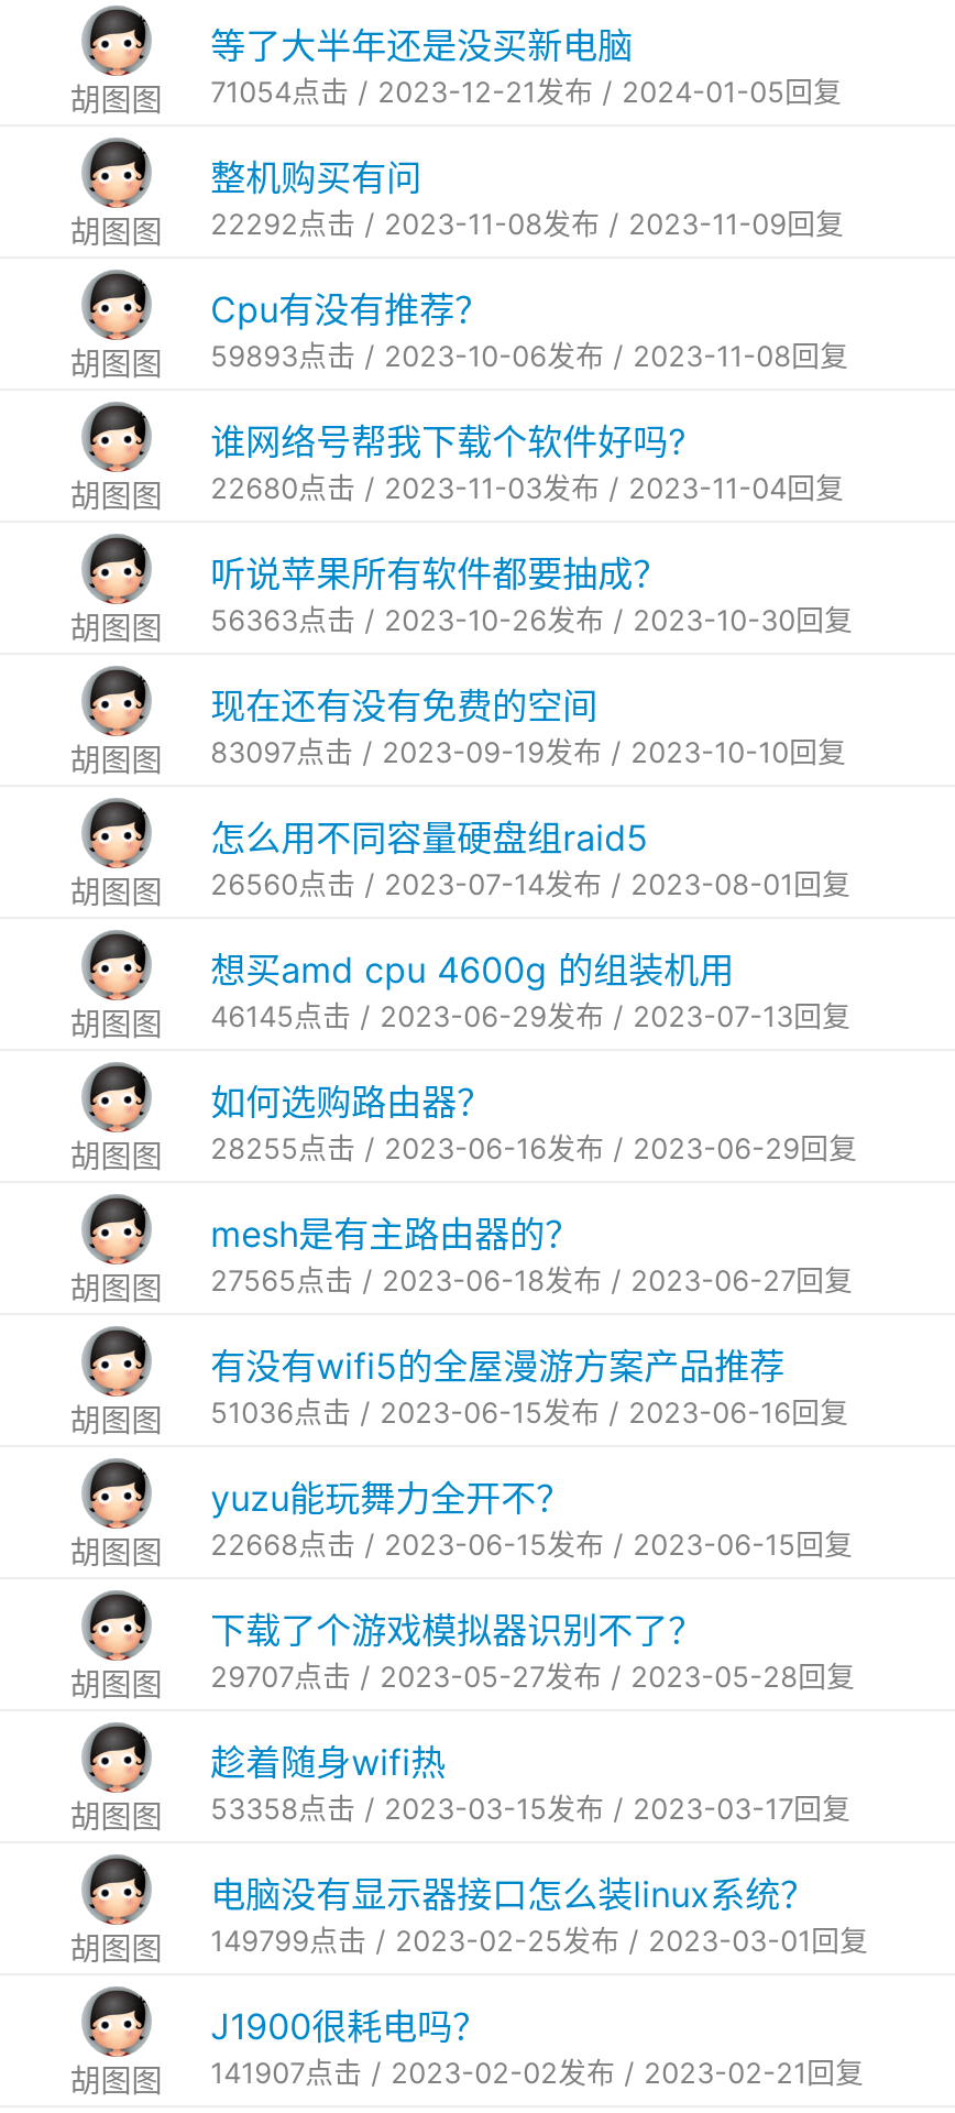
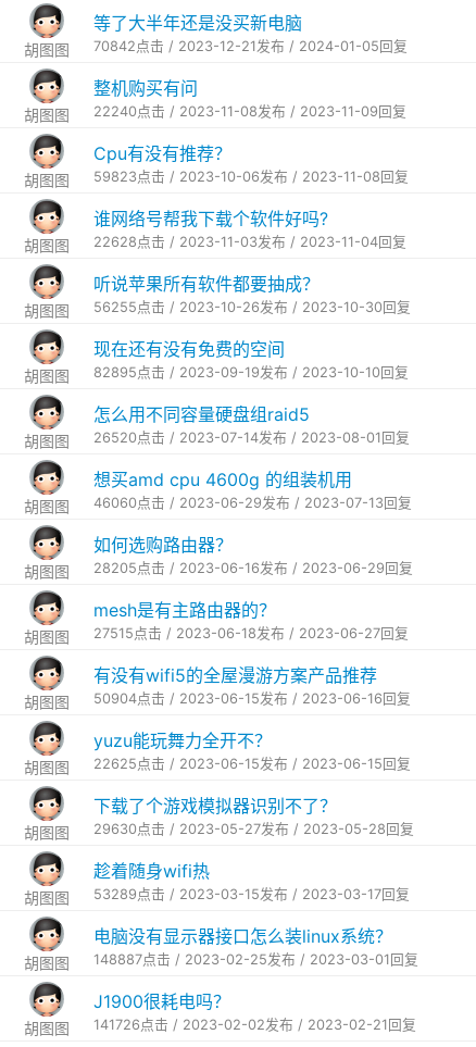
[210,75,842,108] 71054点击 / 2023-12-21发布 / 2024-01-05回复 -> [93,38,407,54] 70842点击 / 2023-12-21发布 / 2024-01-05回复
[210,207,844,240] 22292点击 / 2023-11-08发布 / 2023-11-09回复 -> [93,103,406,119] 22240点击 / 2023-11-08发布 / 2023-11-09回复
[210,339,848,372] 59893点击 / 2023-10-06发布 / 2023-11-08回复 -> [93,168,408,184] 59823点击 / 2023-10-06发布 / 2023-11-08回复
[210,471,844,504] 22680点击 / 2023-11-03发布 / 2023-11-04回复 -> [93,233,406,250] 22628点击 / 2023-11-03发布 / 2023-11-04回复
[210,603,853,636] 56363点击 / 2023-10-26发布 / 2023-10-30回复 -> [93,299,410,315] 56255点击 / 2023-10-26发布 / 2023-10-30回复
[210,735,846,768] 83097点击 / 2023-09-19发布 / 2023-10-10回复 -> [93,364,408,380] 82895点击 / 2023-09-19发布 / 2023-10-10回复
[210,867,851,900] 26560点击 / 2023-07-14发布 / 2023-08-01回复 -> [93,429,409,445] 26520点击 / 2023-07-14发布 / 2023-08-01回复
[210,999,851,1033] 46145点击 / 2023-06-29发布 / 2023-07-13回复 -> [93,494,411,511] 46060点击 / 2023-06-29发布 / 2023-07-13回复
[210,1132,857,1165] 28255点击 / 2023-06-16发布 / 2023-06-29回复 -> [93,559,413,576] 28205点击 / 2023-06-16发布 / 2023-06-29回复
[210,1264,853,1297] 27565点击 / 2023-06-18发布 / 2023-06-27回复 -> [93,625,408,641] 27515点击 / 2023-06-18发布 / 2023-06-27回复
[210,1396,848,1429] 51036点击 / 2023-06-15发布 / 2023-06-16回复 -> [93,690,410,706] 50904点击 / 2023-06-15发布 / 2023-06-16回复
[210,1528,853,1561] 22668点击 / 2023-06-15发布 / 2023-06-15回复 -> [93,755,410,771] 22625点击 / 2023-06-15发布 / 2023-06-15回复
[210,1660,855,1693] 29707点击 / 2023-05-27发布 / 2023-05-28回复 -> [93,820,414,837] 29630点击 / 2023-05-27发布 / 2023-05-28回复
[210,1792,851,1825] 53358点击 / 2023-03-15发布 / 2023-03-17回复 -> [93,886,409,902] 53289点击 / 2023-03-15发布 / 2023-03-17回复
[210,1924,868,1957] 149799点击 / 2023-02-25发布 / 2023-03-01回复 -> [93,951,418,967] 148887点击 / 2023-02-25发布 / 2023-03-01回复
[210,2056,864,2089] 141907点击 / 2023-02-02发布 / 2023-02-21回复 -> [93,1016,416,1032] 141726点击 / 2023-02-02发布 / 2023-02-21回复

